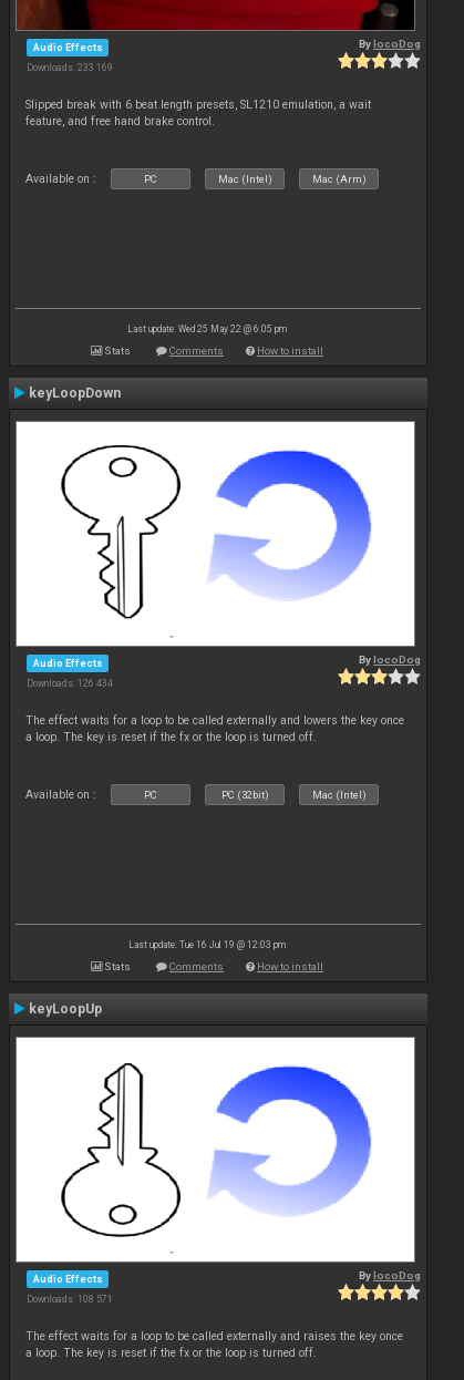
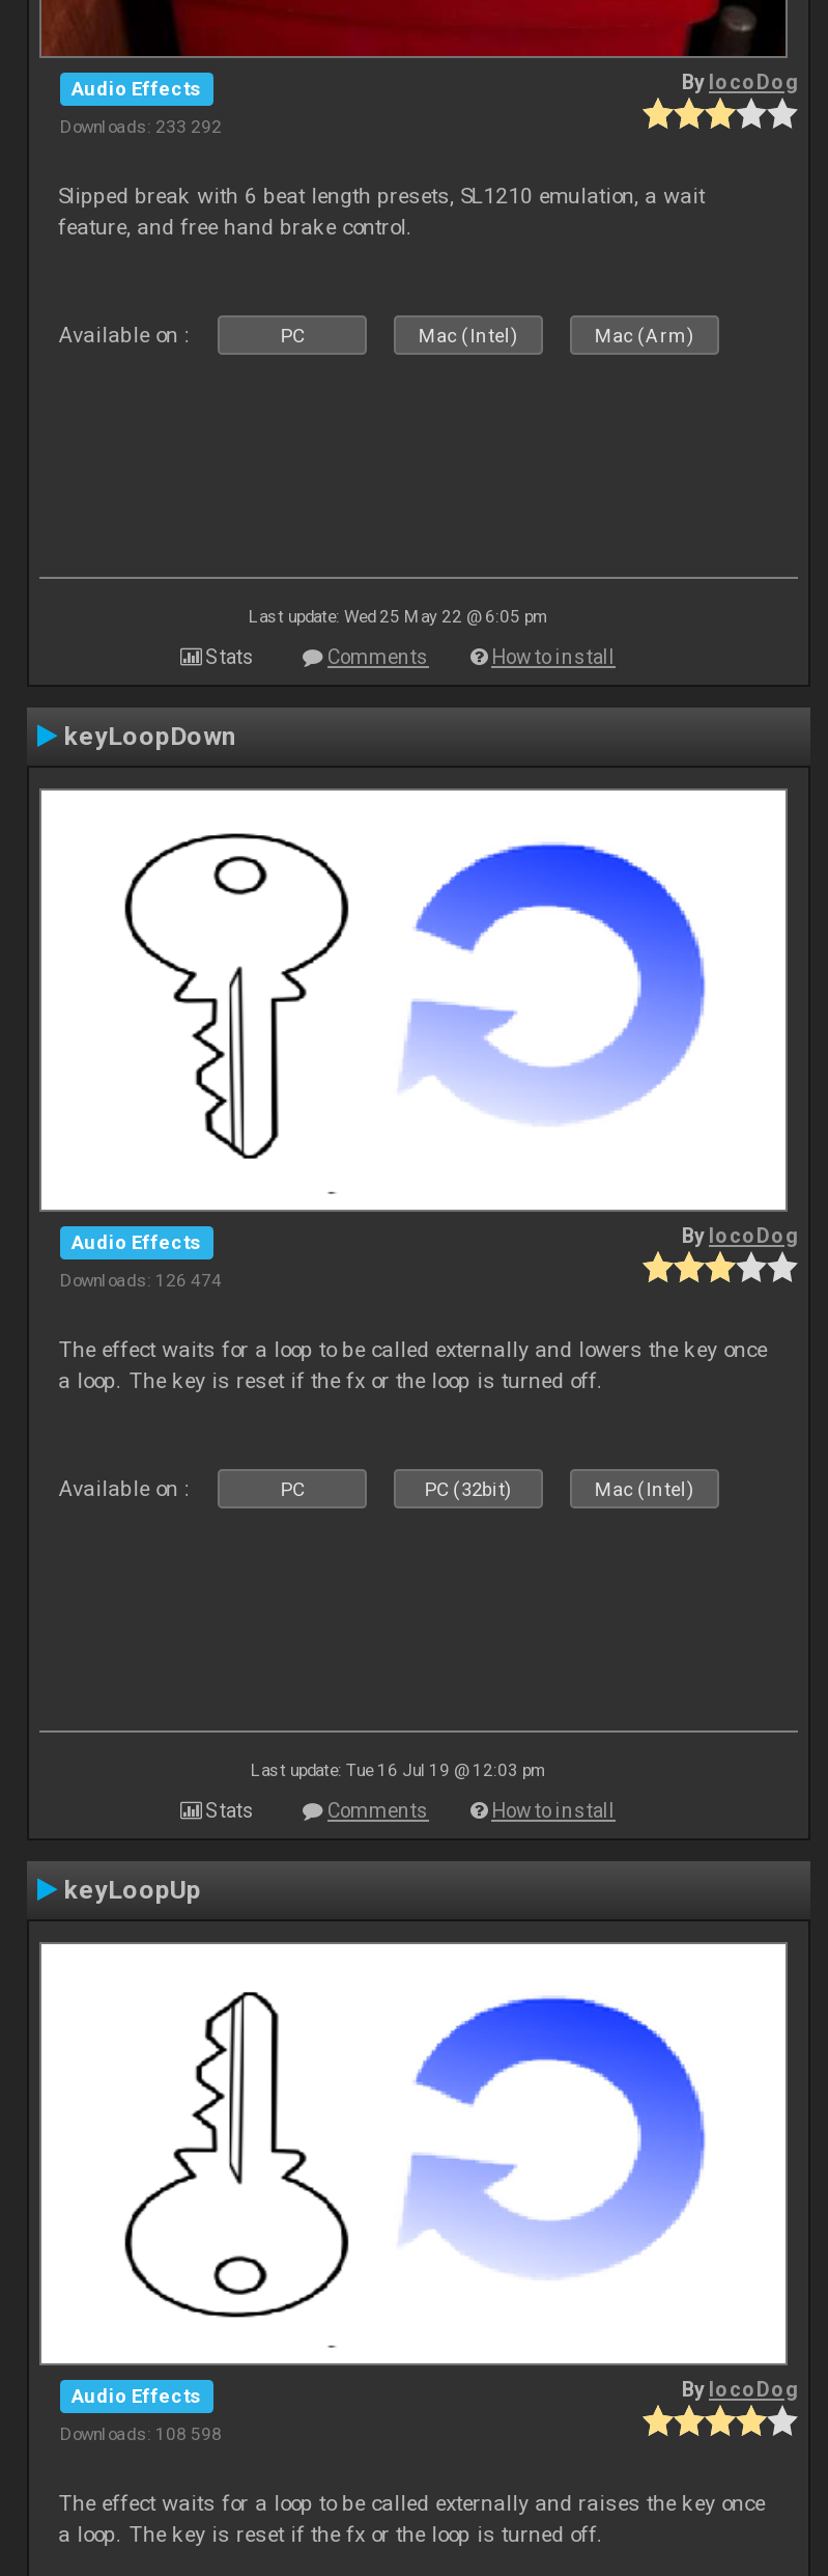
[27,62,113,73] Downloads: 233 169 -> [60,116,222,136] Downloads: 233 292
[27,677,113,689] Downloads: 126 434 -> [60,1269,222,1290] Downloads: 126 474
[27,1293,113,1304] Downloads: 108 571 -> [60,2423,222,2444] Downloads: 108 598

